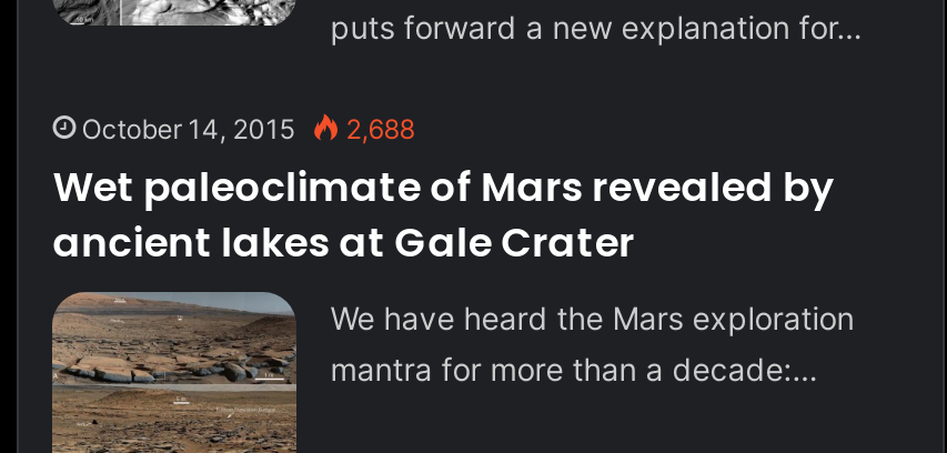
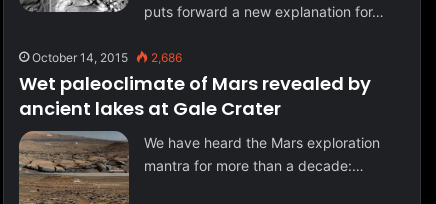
[82,112,415,145] October 14, 2015 2,688 -> [32,50,182,65] October 14, 2015 2,686

